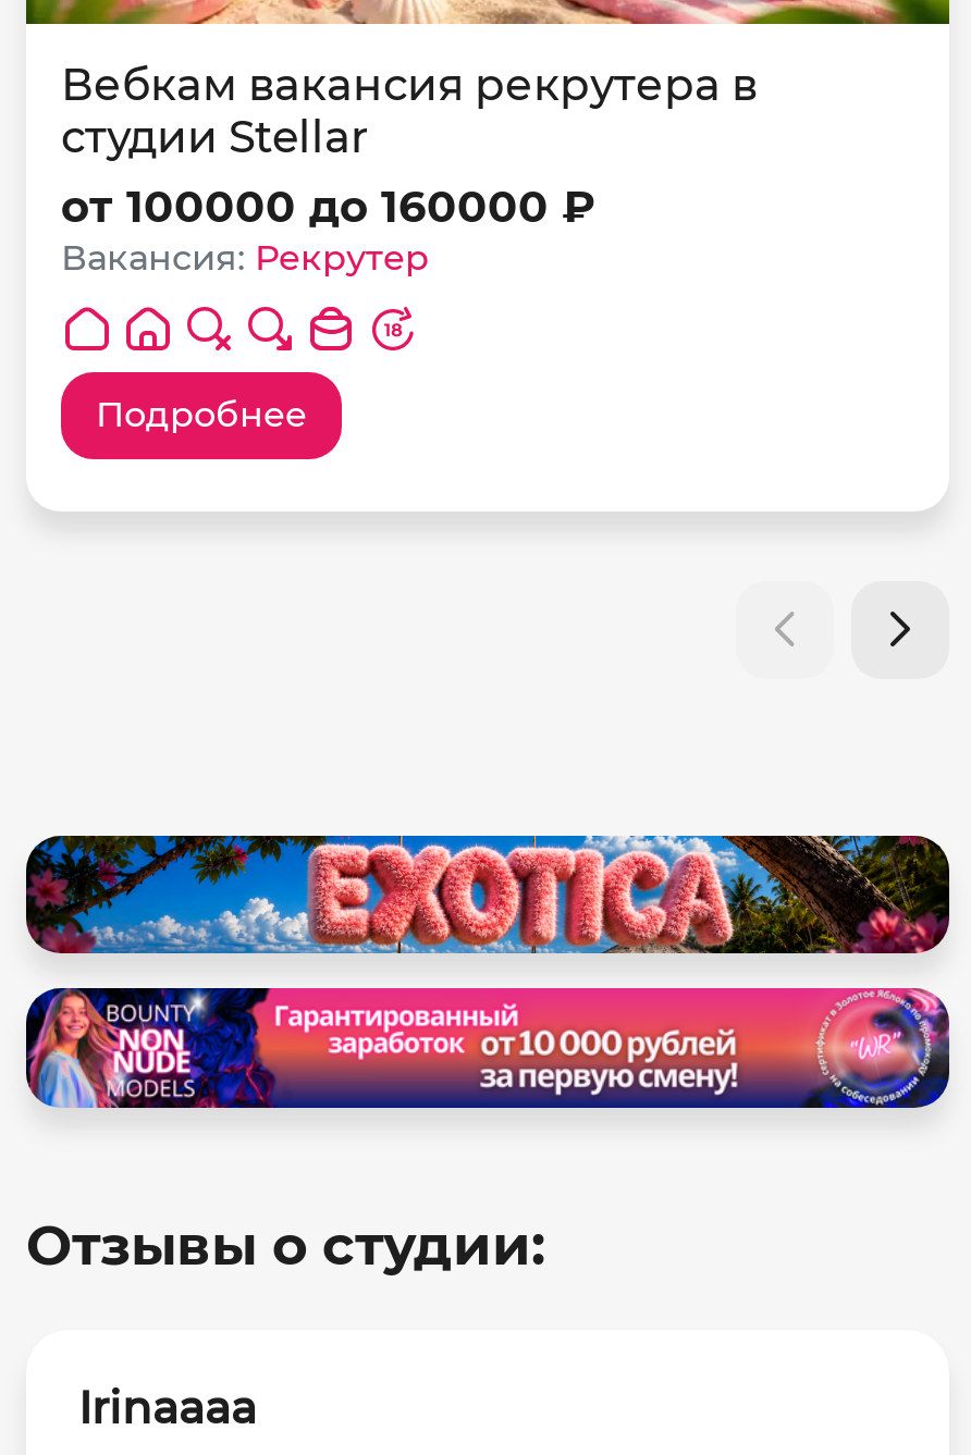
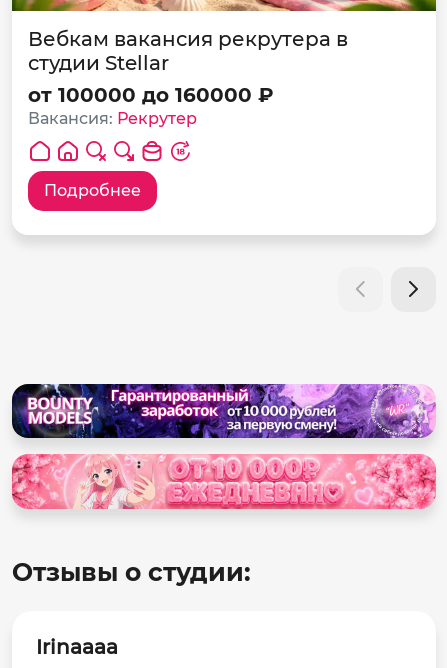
[26,834,951,955] [image] -> [12,383,436,439] [image]
[24,986,951,1110] [image] -> [11,453,437,510] [image]

